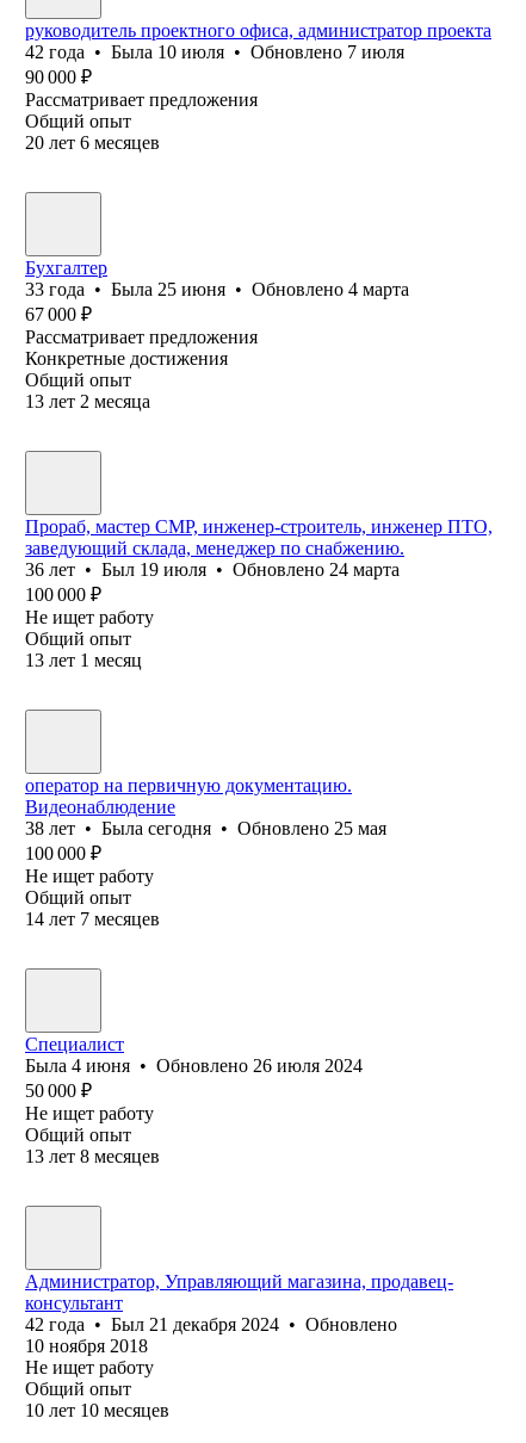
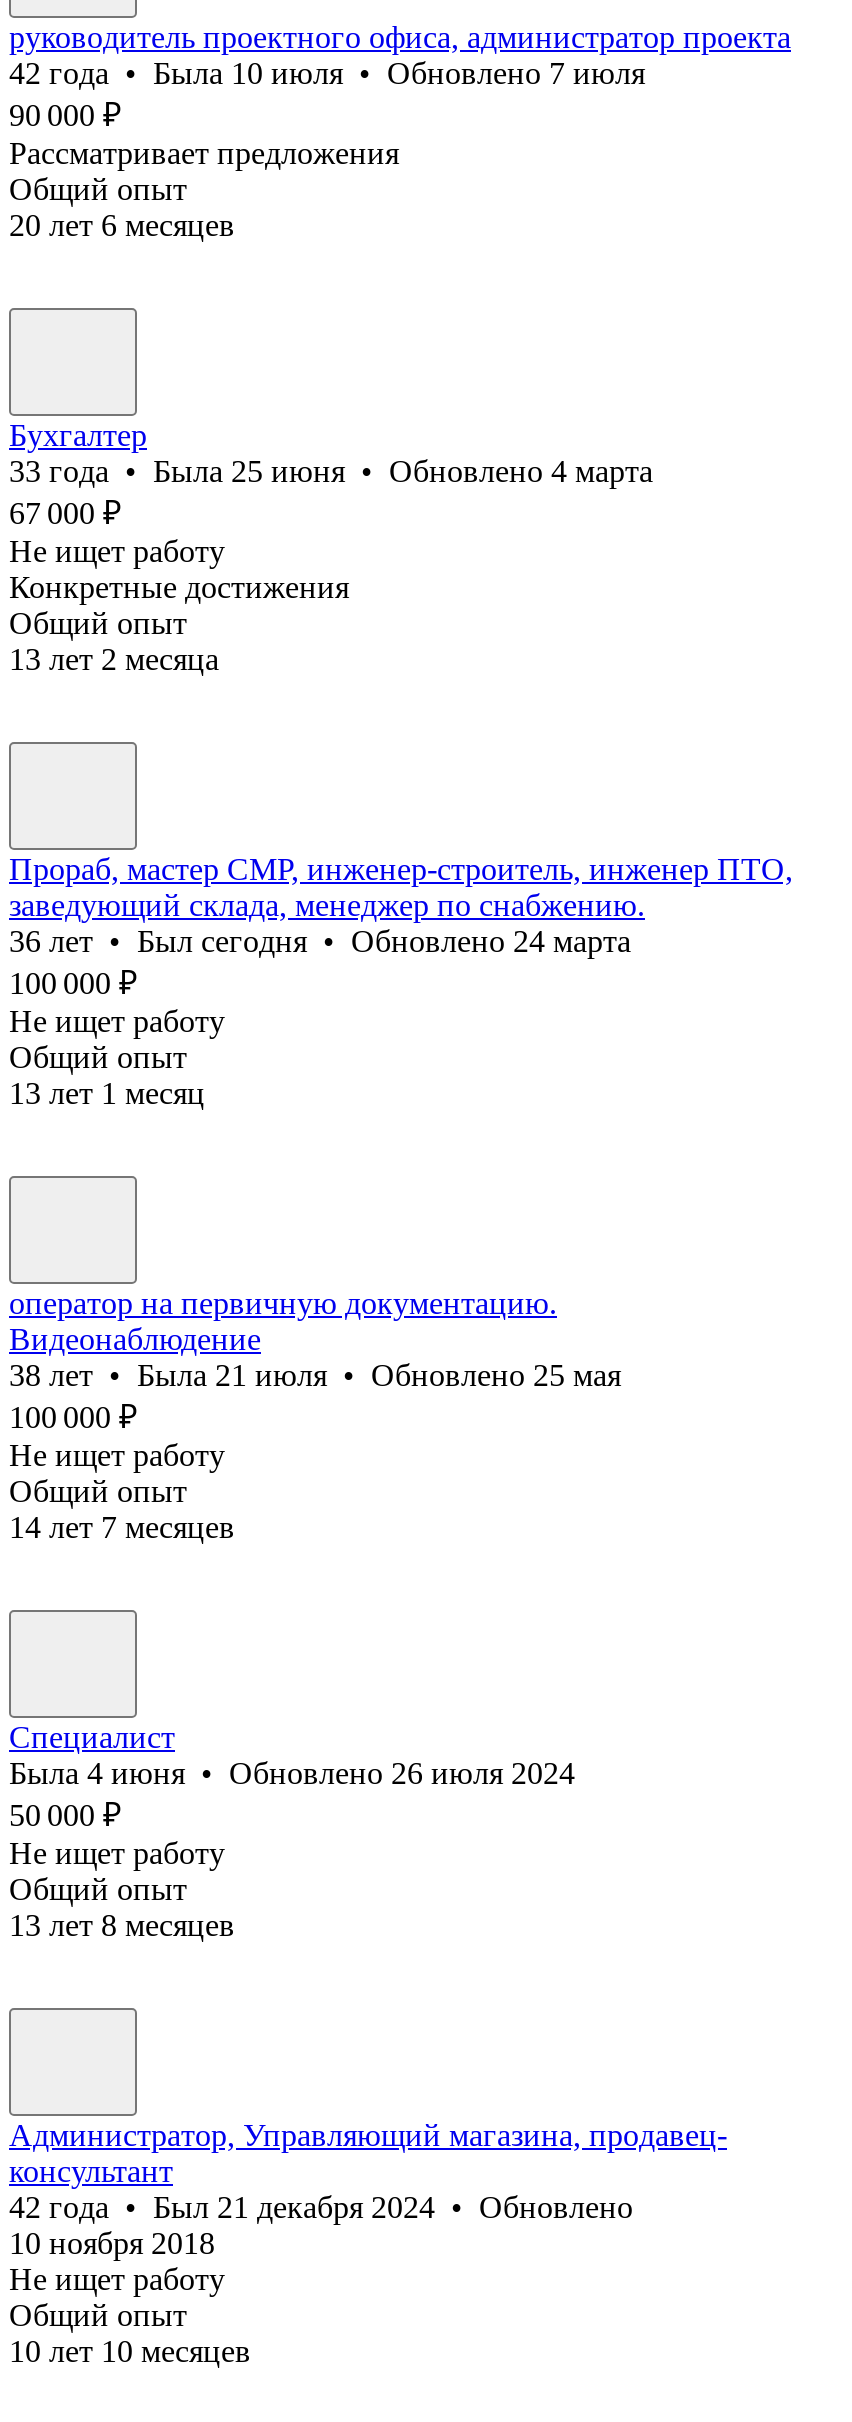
[25,327,258,347] Рассматривает предложения -> [9,534,225,568] Не ищет работу
[25,559,400,579] 36 лет • Был 19 июля • Обновлено 24 марта -> [9,924,631,958] 36 лет • Был сегодня • Обновлено 24 марта
[25,818,386,838] 38 лет • Была сегодня • Обновлено 25 мая -> [9,1358,621,1392] 38 лет • Была 21 июля • Обновлено 25 мая

